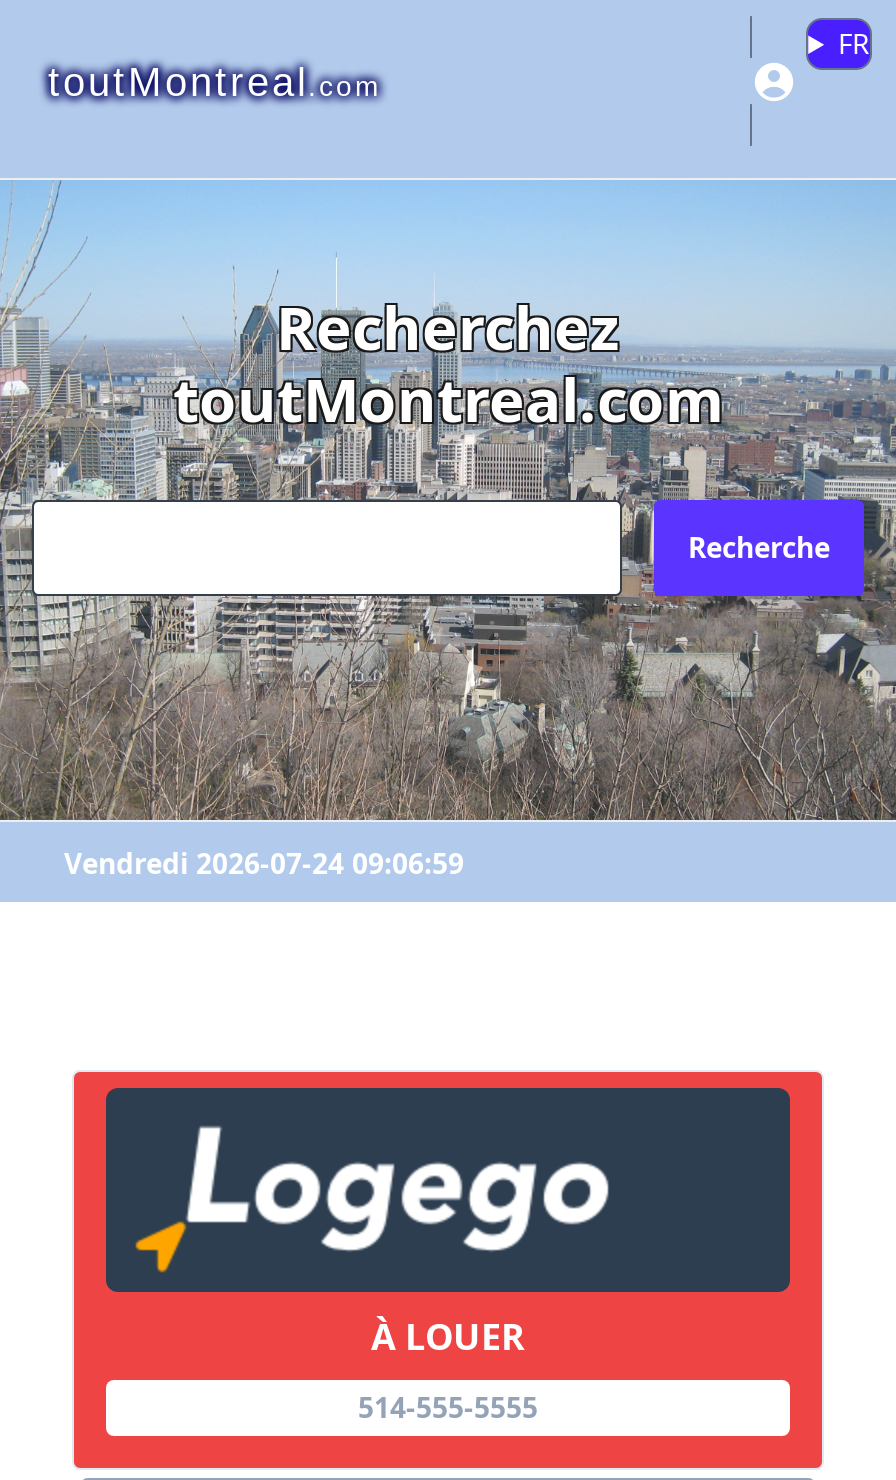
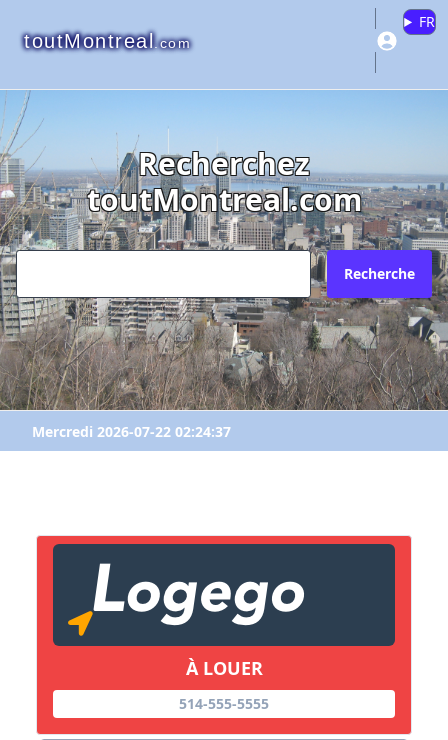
[64,844,464,882] Vendredi 2026-07-24 09:06:59 -> [32,422,231,441] Mercredi 2026-07-22 02:24:37

